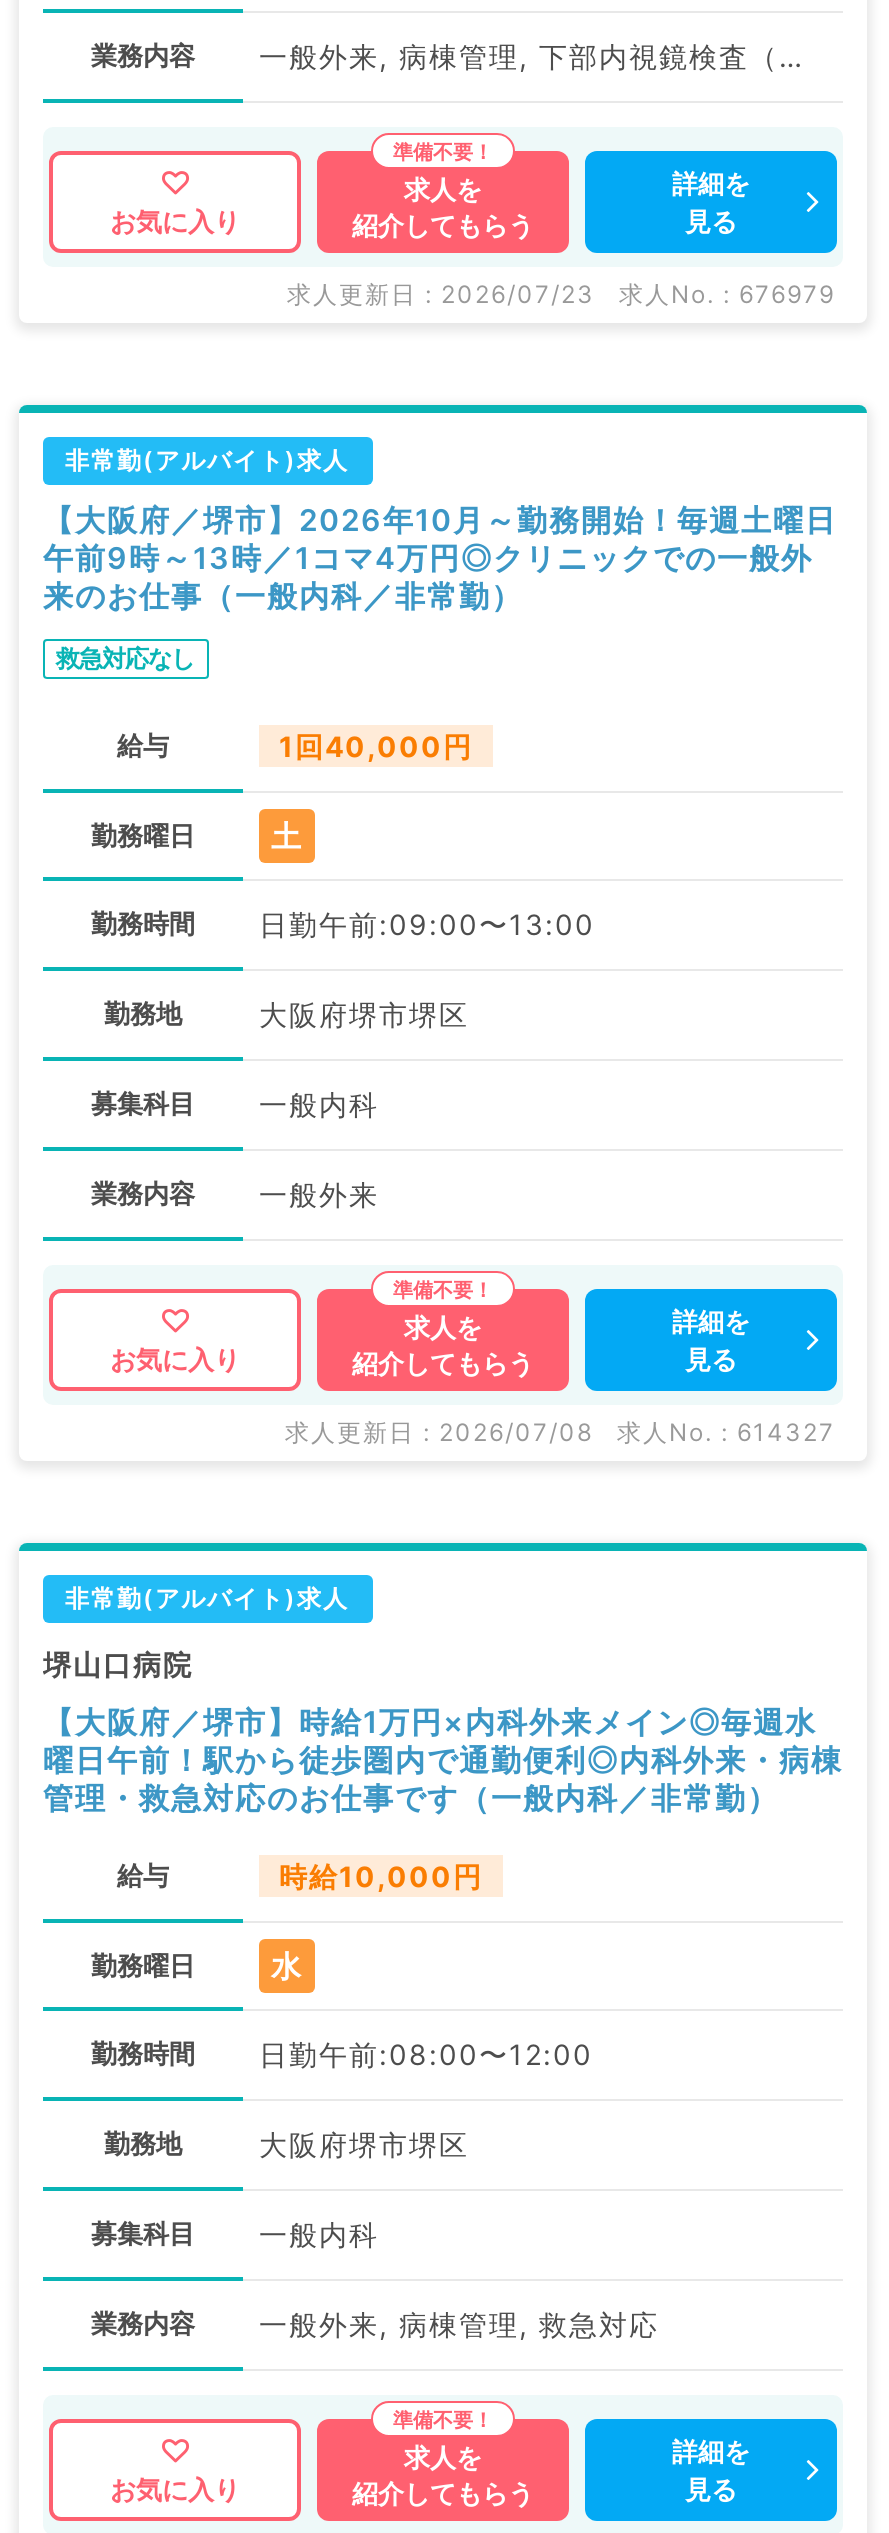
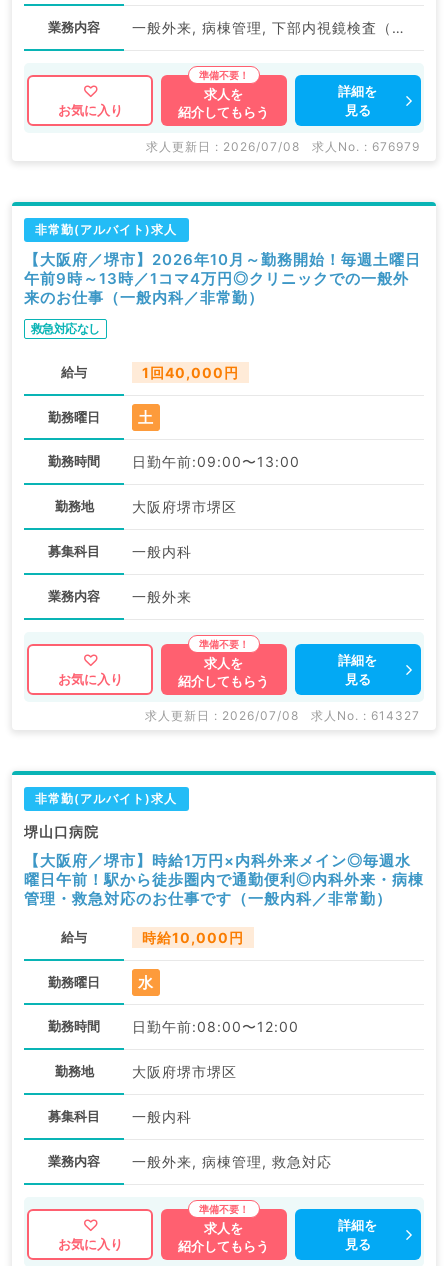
[287,279,835,309] 求人更新日 : 2026/07/23 求人No. : 676979 -> [146,139,420,154] 求人更新日 : 2026/07/08 求人No. : 676979

